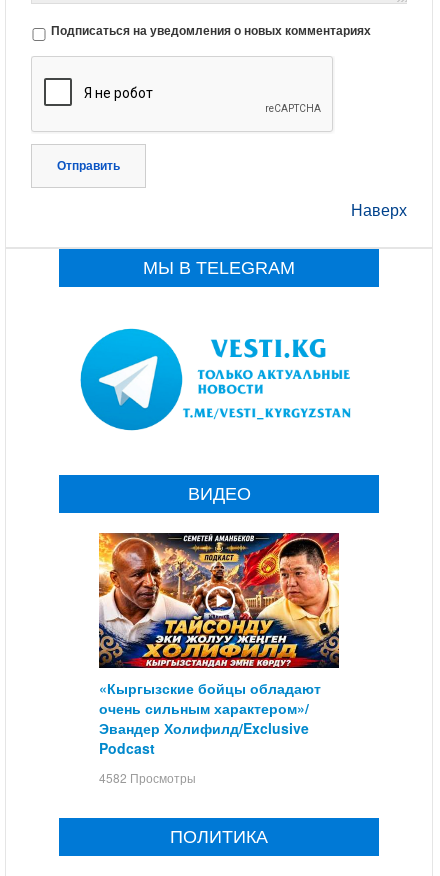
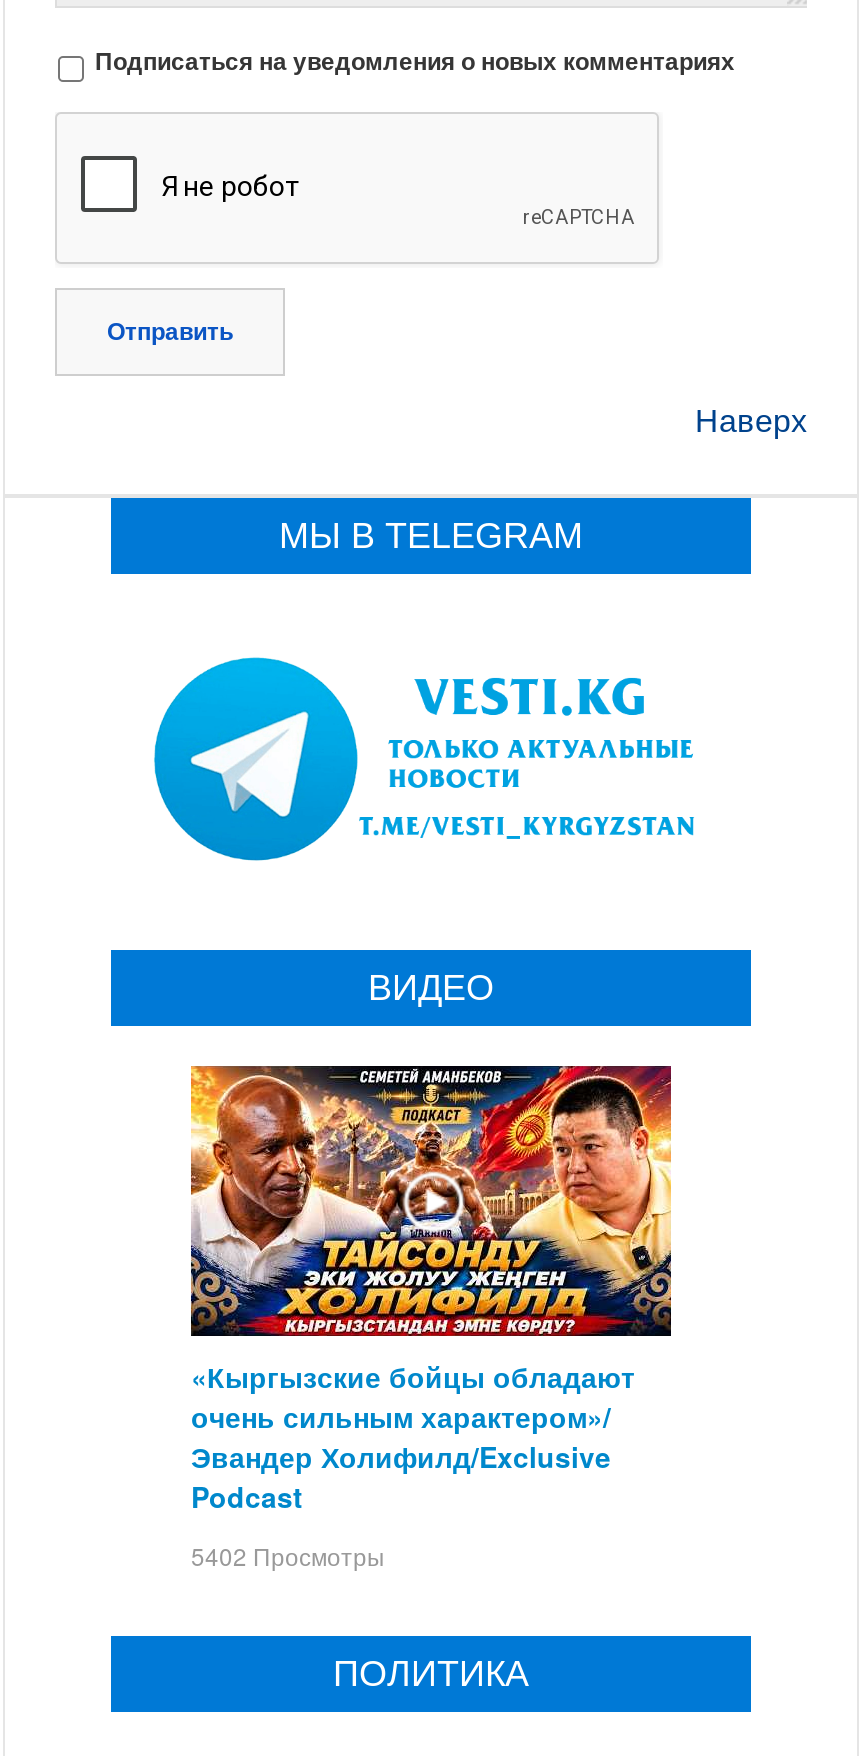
[99,769,196,786] 4582 Просмотры -> [191,1538,385,1572] 5402 Просмотры

